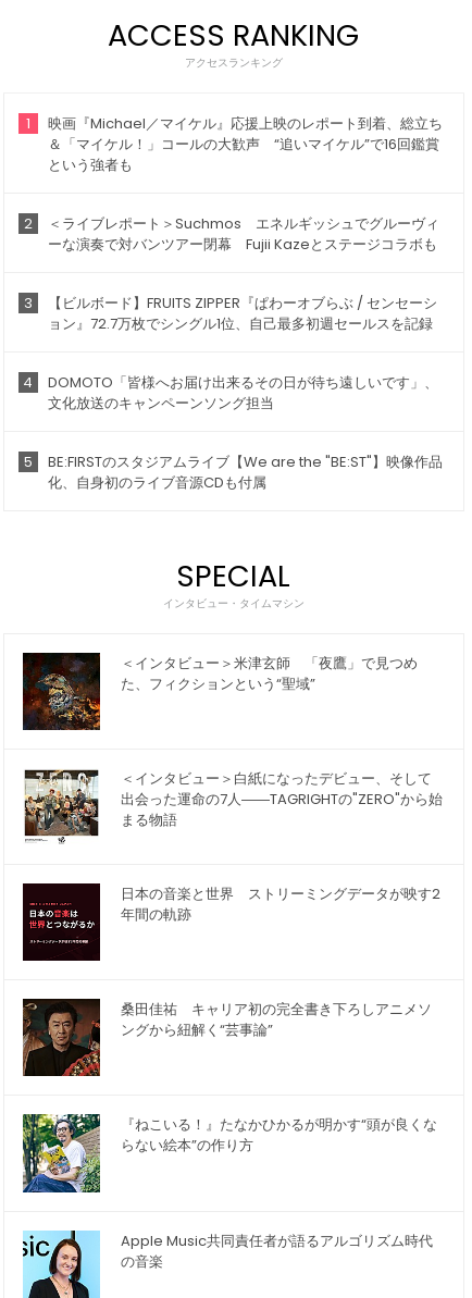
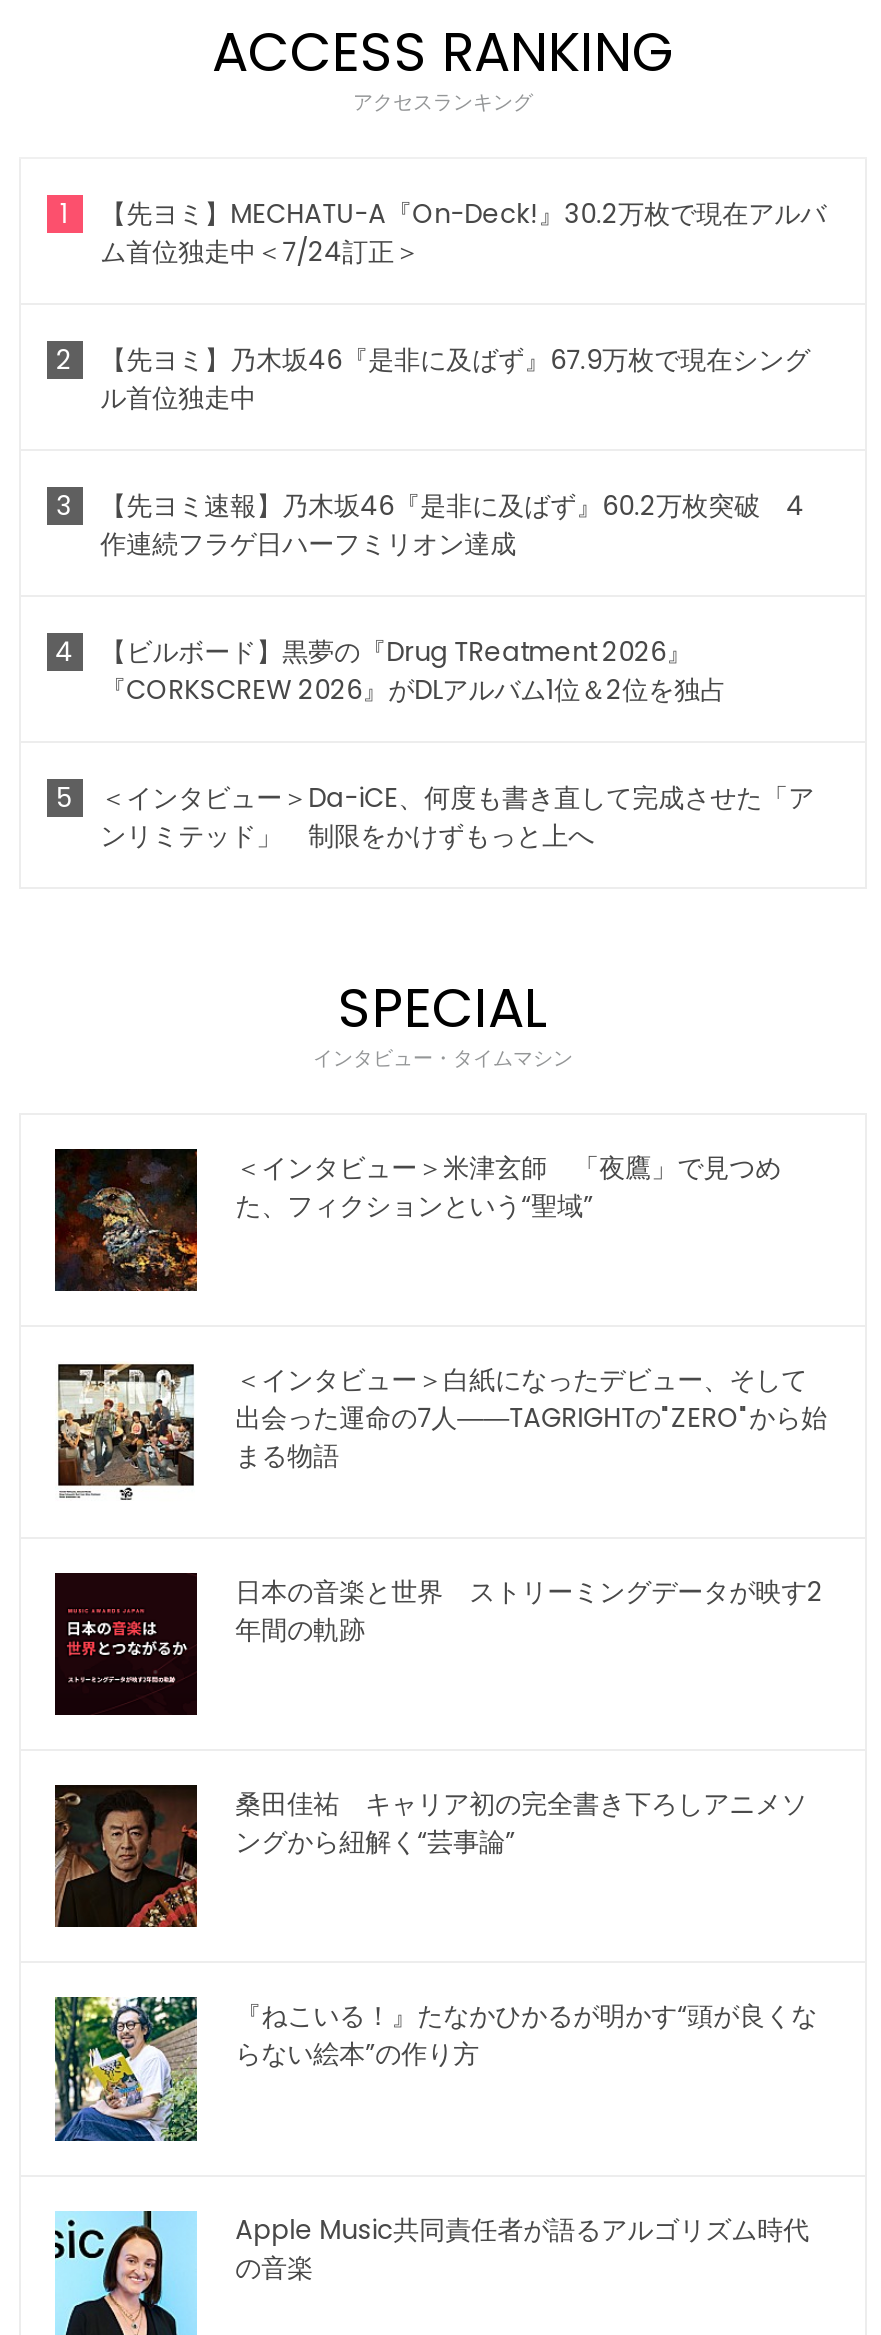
[47,113,442,175] 映画『Michael／マイケル』応援上映のレポート到着、総立ち | ＆「マイケル！」コールの大歓声 “追いマイケル”で16回鑑賞 | という強者も -> [100,194,826,270] 【先ヨミ】MECHATU-A『On-Deck!』30.2万枚で現在アルバ | ム首位独走中＜7/24訂正＞
[47,213,439,254] ＜ライブレポート＞Suchmos エネルギッシュでグルーヴィ | ーな演奏で対バンツアー閉幕 Fujii Kazeとステージコラボも -> [100,340,810,416] 【先ヨミ】乃木坂46『是非に及ばず』67.9万枚で現在シング | ル首位独走中
[47,292,437,334] 【ビルボード】FRUITS ZIPPER『ぱわーオブらぶ / センセーシ | ョン』72.7万枚でシングル1位、自己最多初週セールスを記録 -> [100,486,804,562] 【先ヨミ速報】乃木坂46『是非に及ばず』60.2万枚突破 4 | 作連続フラゲ日ハーフミリオン達成
[47,372,438,413] DOMOTO「皆様へお届け出来るその日が待ち遠しいです」、 | 文化放送のキャンペーンソング担当 -> [100,632,726,708] 【ビルボード】黒夢の『Drug TReatment 2026』 | 『CORKSCREW 2026』がDLアルバム1位＆2位を独占
[47,451,442,492] BE:FIRSTのスタジアムライブ【We are the "BE:ST"】映像作品 | 化、自身初のライブ音源CDも付属 -> [100,778,814,854] ＜インタビュー＞Da-iCE、何度も書き直して完成させた「ア | ンリミテッド」 制限をかけずもっと上へ

